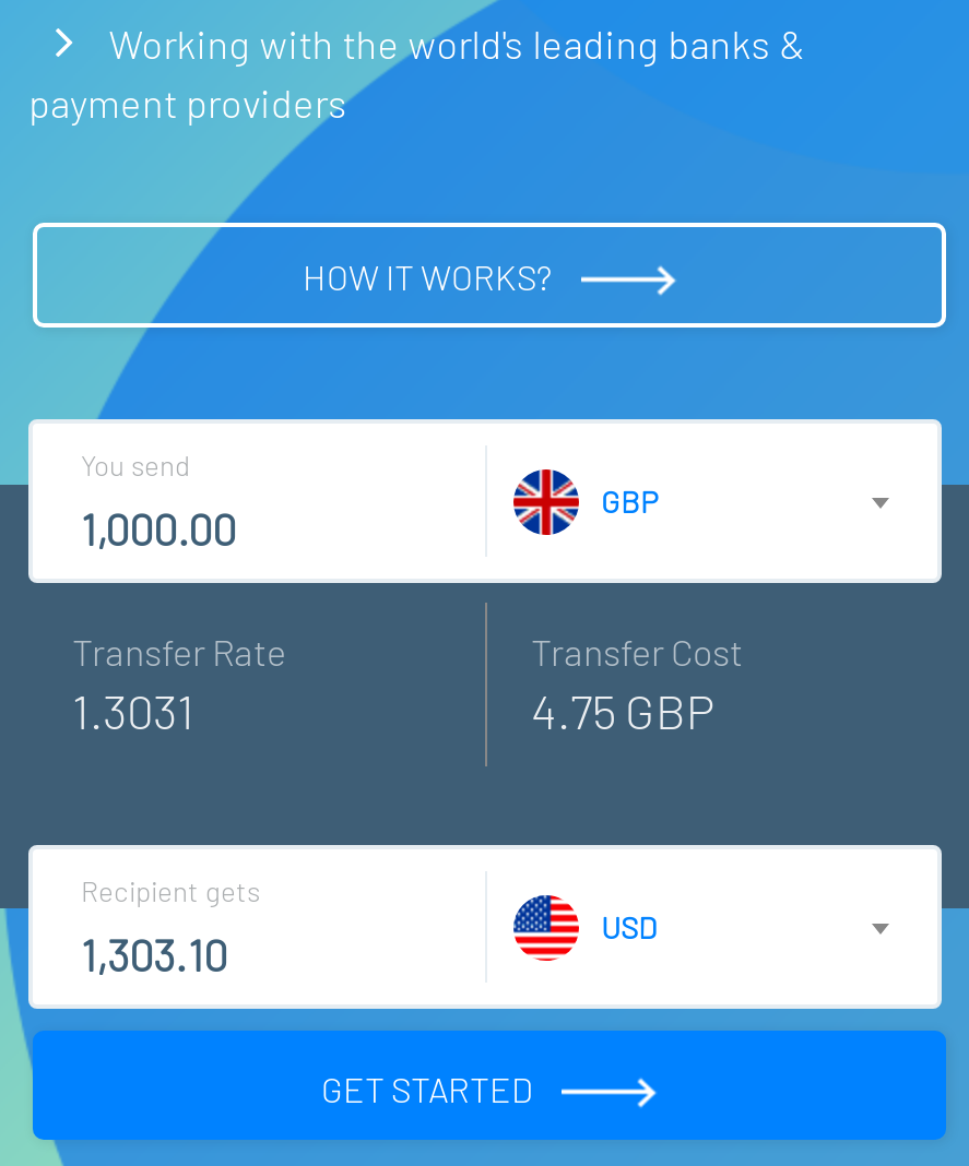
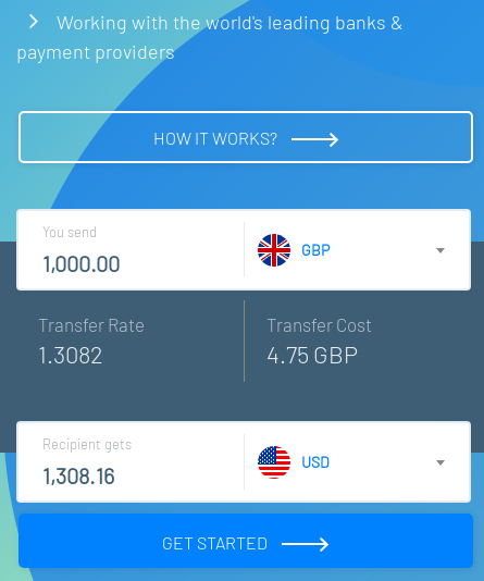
[72,681,194,738] 1.3031 -> [38,340,103,368] 1.3082

